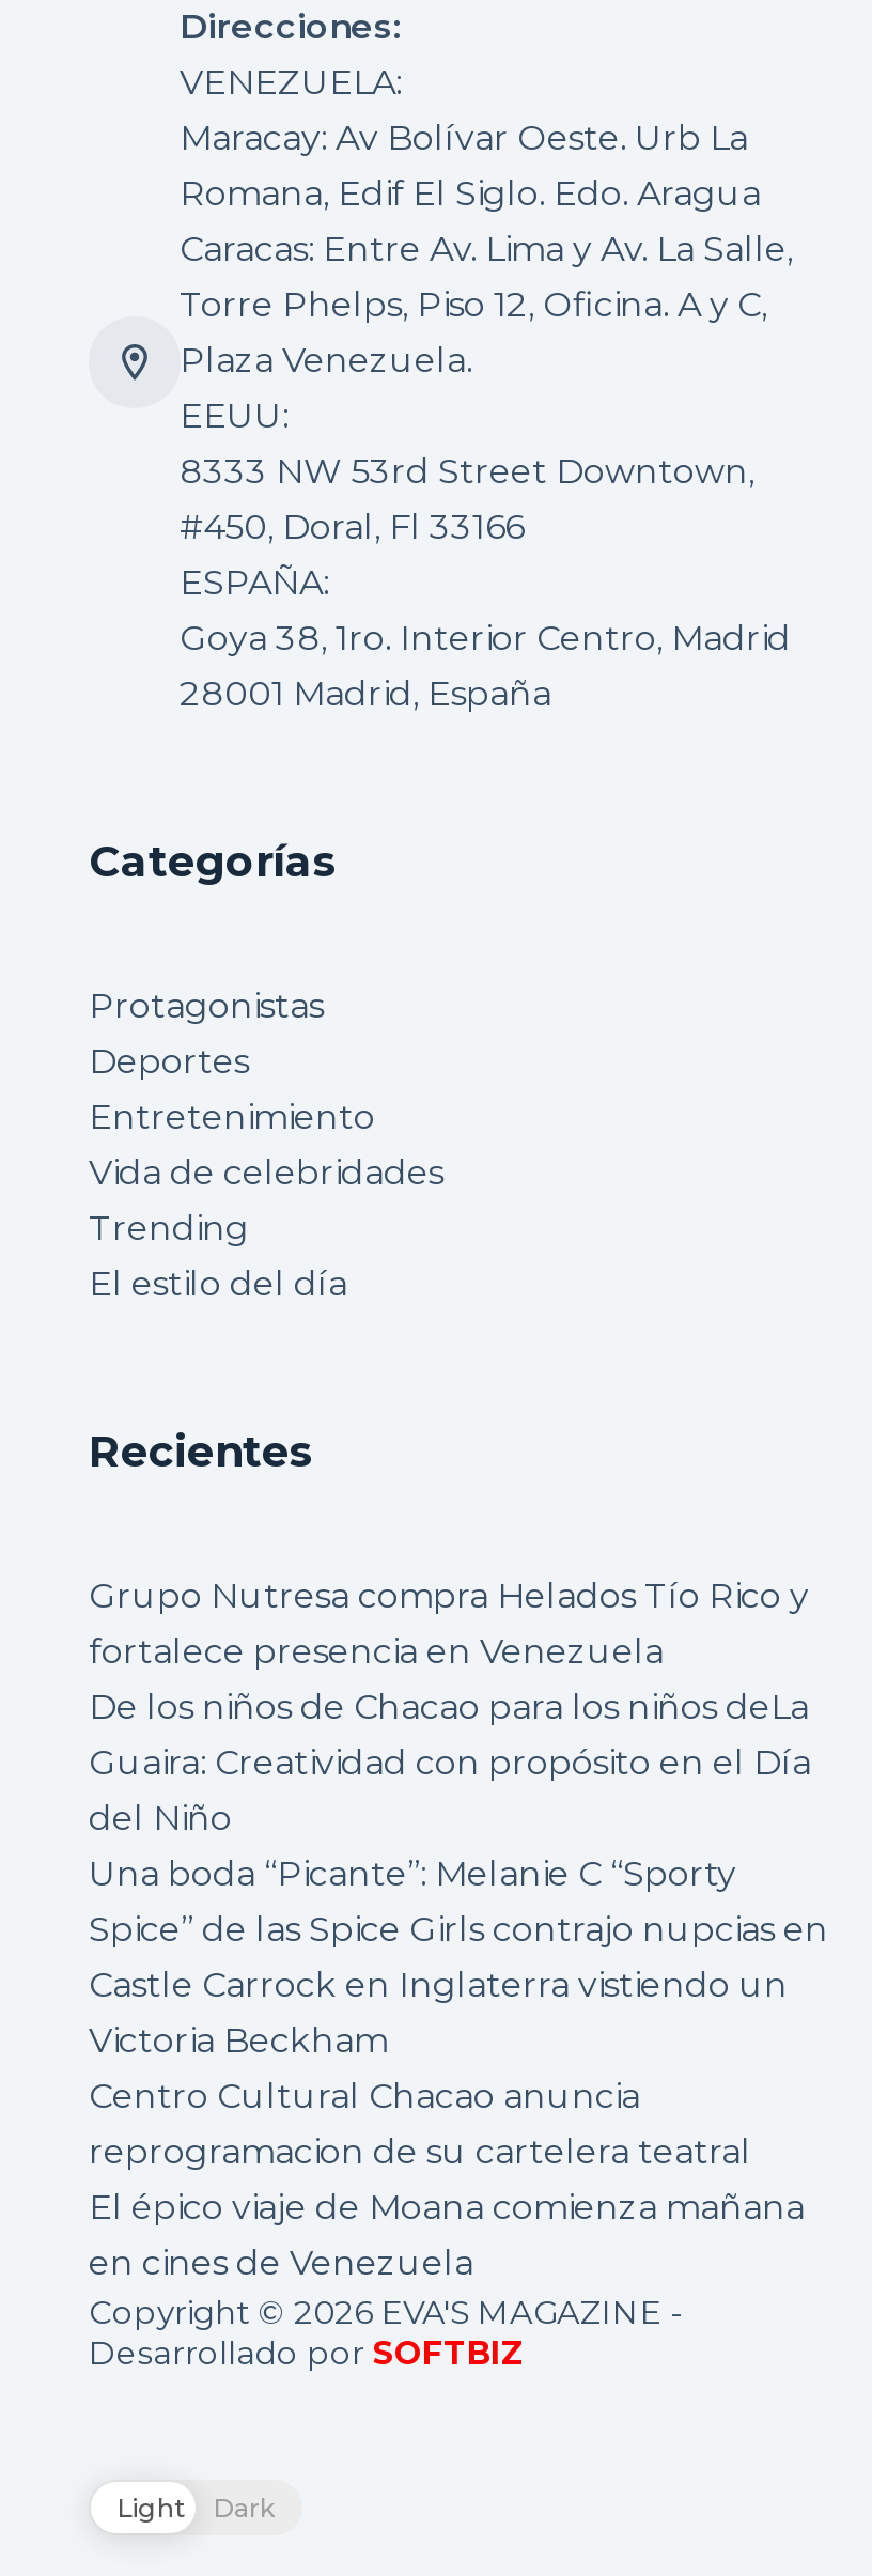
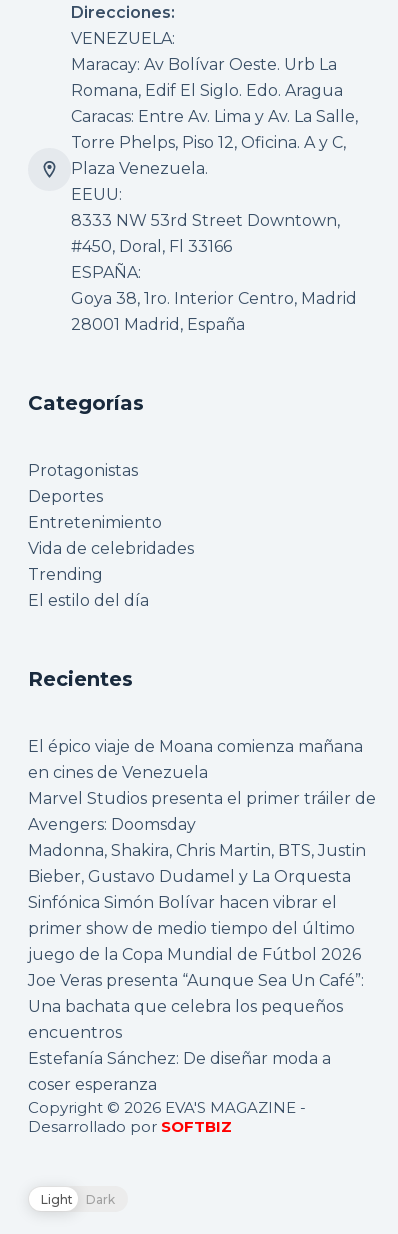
[89,1577,828,2173] Grupo Nutresa compra Helados Tío Rico y | fortalece presencia en Venezuela | De los niños de Chacao para los niños deLa | Guaira: Creatividad con propósito en el Día | del Niño | Una boda “Picante”: Melanie C “Sporty | Spice” de las Spice Girls contrajo nupcias en | Castle Carrock en Inglaterra vistiendo un | Victoria Beckham | Centro Cultural Chacao anuncia | reprogramacion de su cartelera teatral -> none
moved [89,2188,805,2284] -> [28,737,363,782]: El épico viaje de Moana comienza mañana | en cines de Venezuela
none -> [28,789,376,1094] Marvel Studios presenta el primer tráiler de | Avengers: Doomsday | Madonna, Shakira, Chris Martin, BTS, Justin | Bieber, Gustavo Dudamel y La Orquesta | Sinfónica Simón Bolívar hacen vibrar el | primer show de medio tiempo del último | juego de la Copa Mundial de Fútbol 2026 | Joe Veras presenta “Aunque Sea Un Café”: | Una bachata que celebra los pequeños | encuentros | Estefanía Sánchez: De diseñar moda a | coser esperanza

